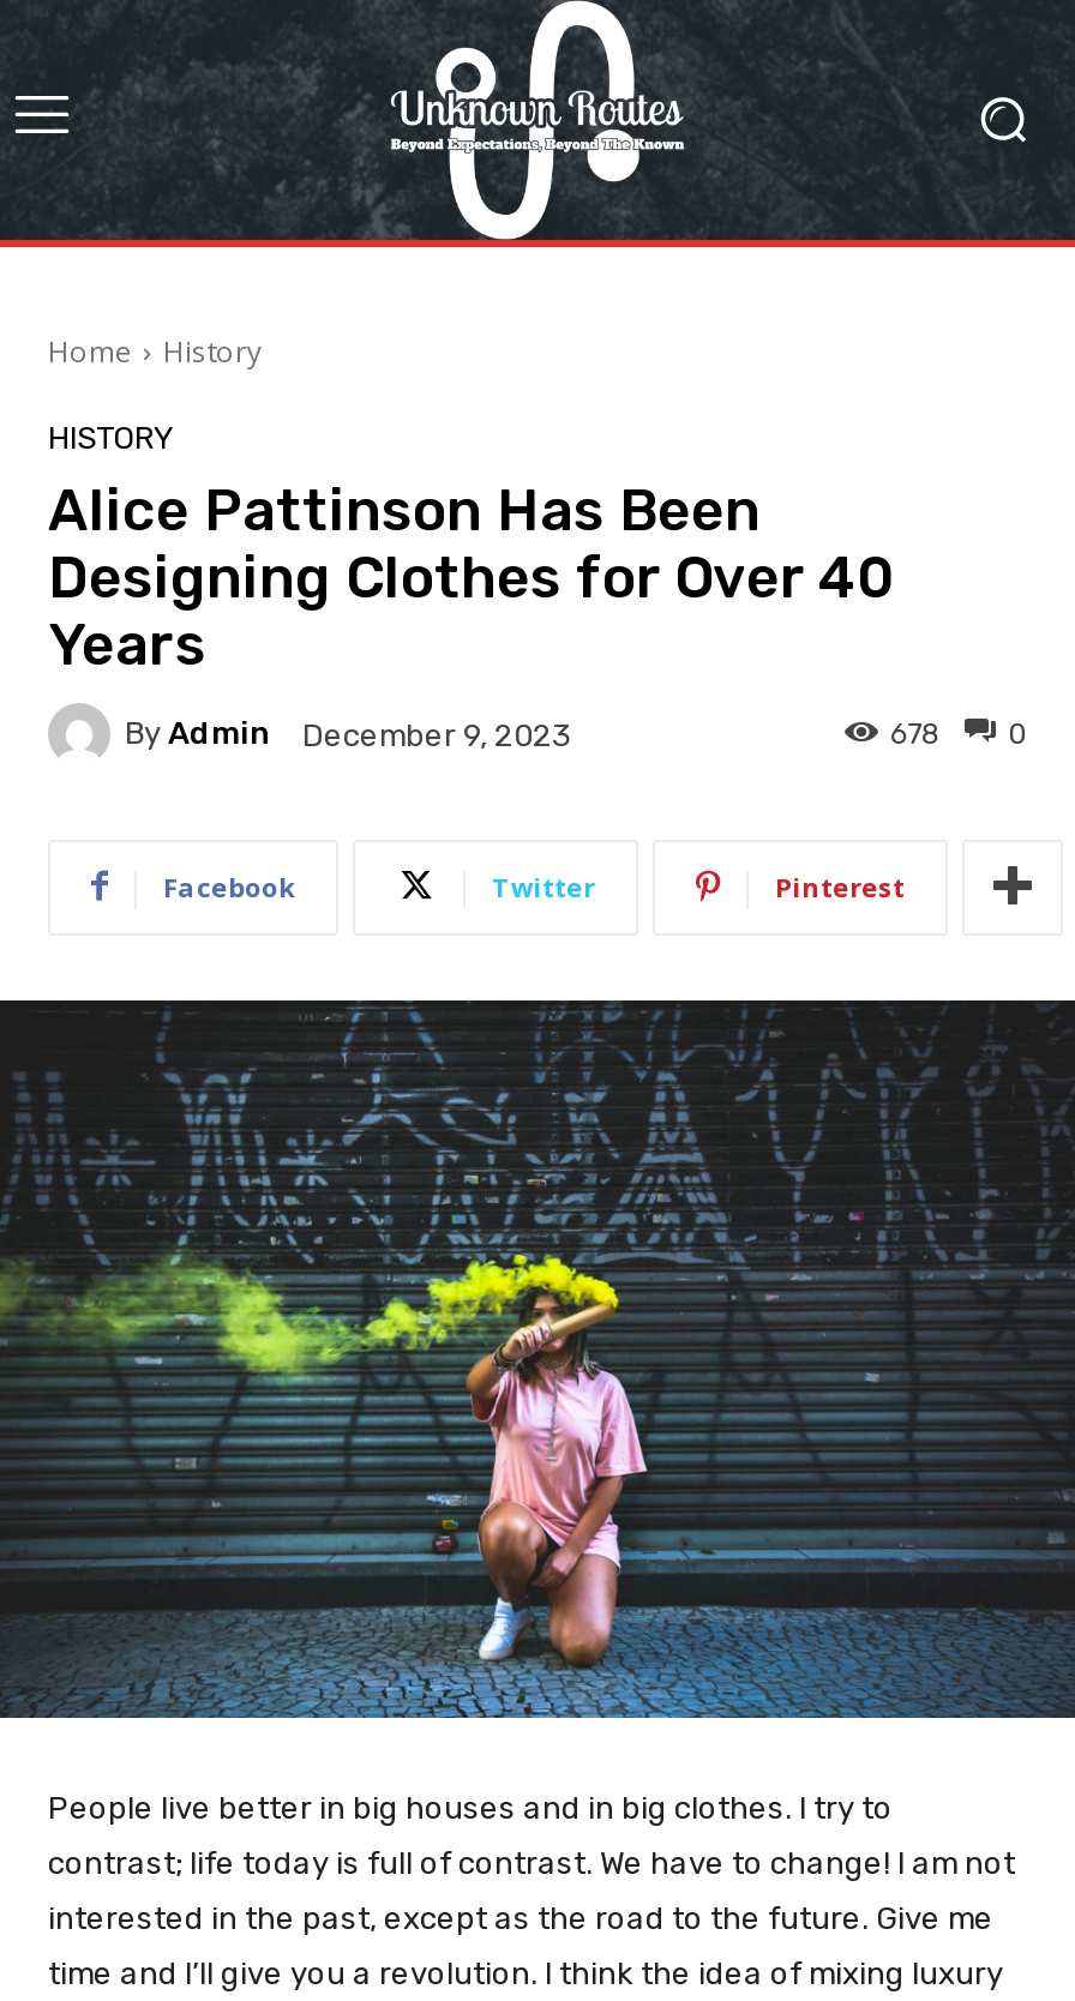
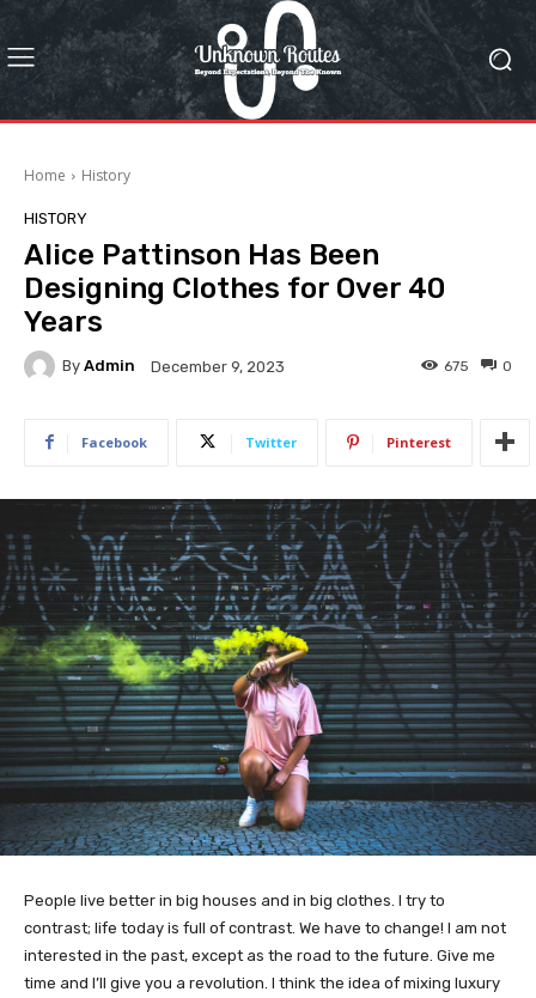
[890,716,1027,750] 678 0 -> [444,357,512,374] 675 0

